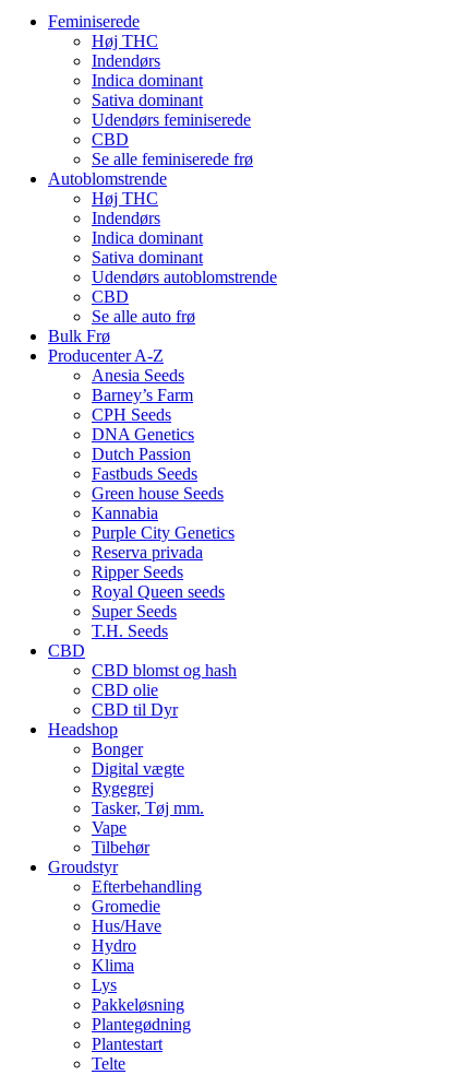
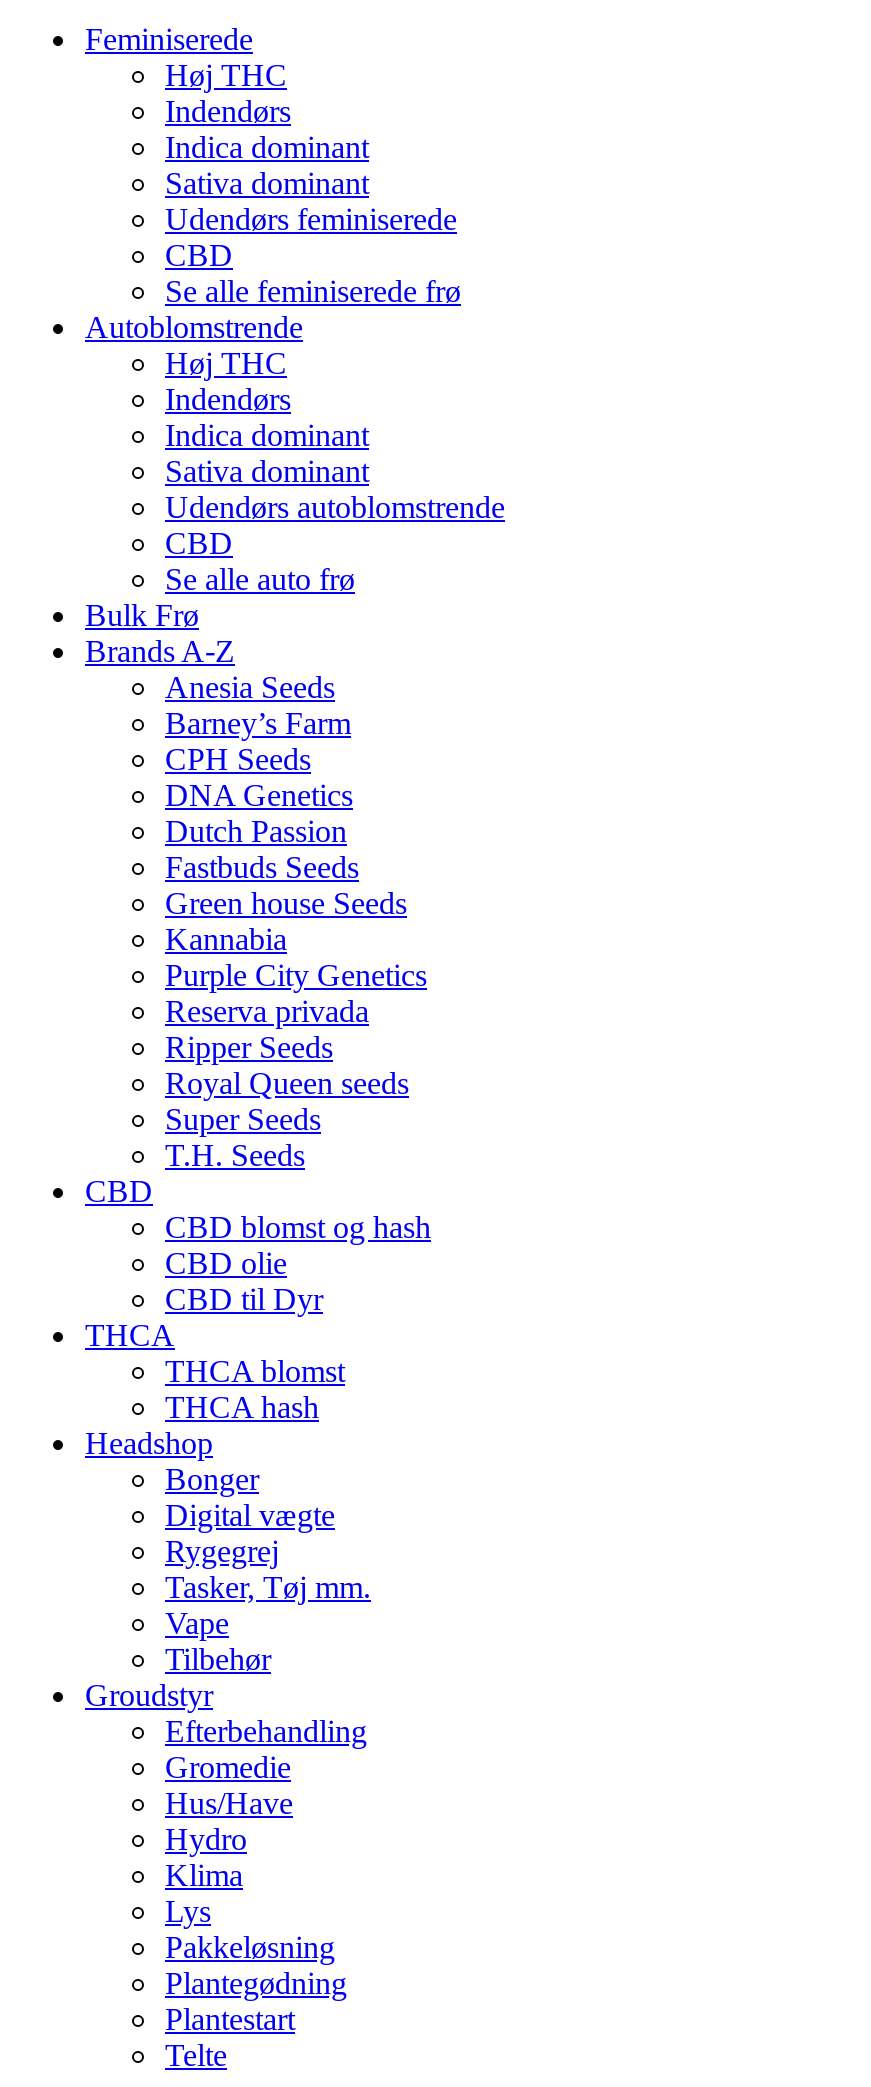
[48,346,164,365] Producenter A-Z -> [85,634,235,668] Brands A-Z
none -> [85,1318,345,1424] THCA | THCA blomst | THCA hash

